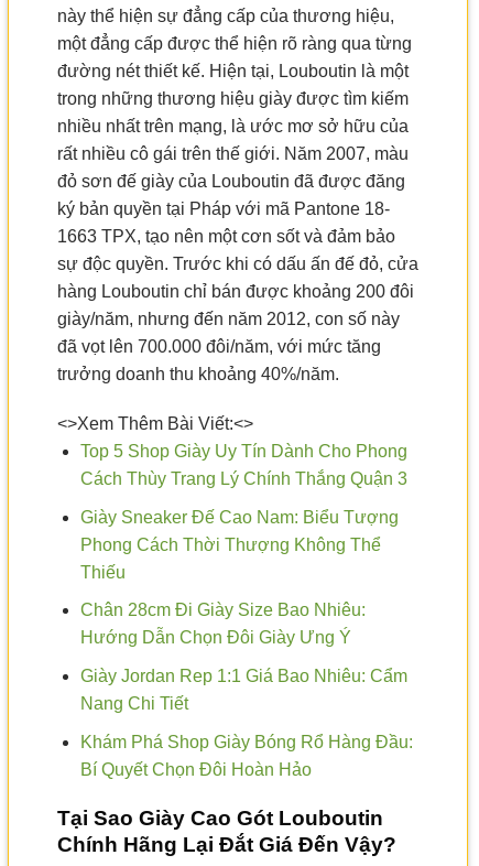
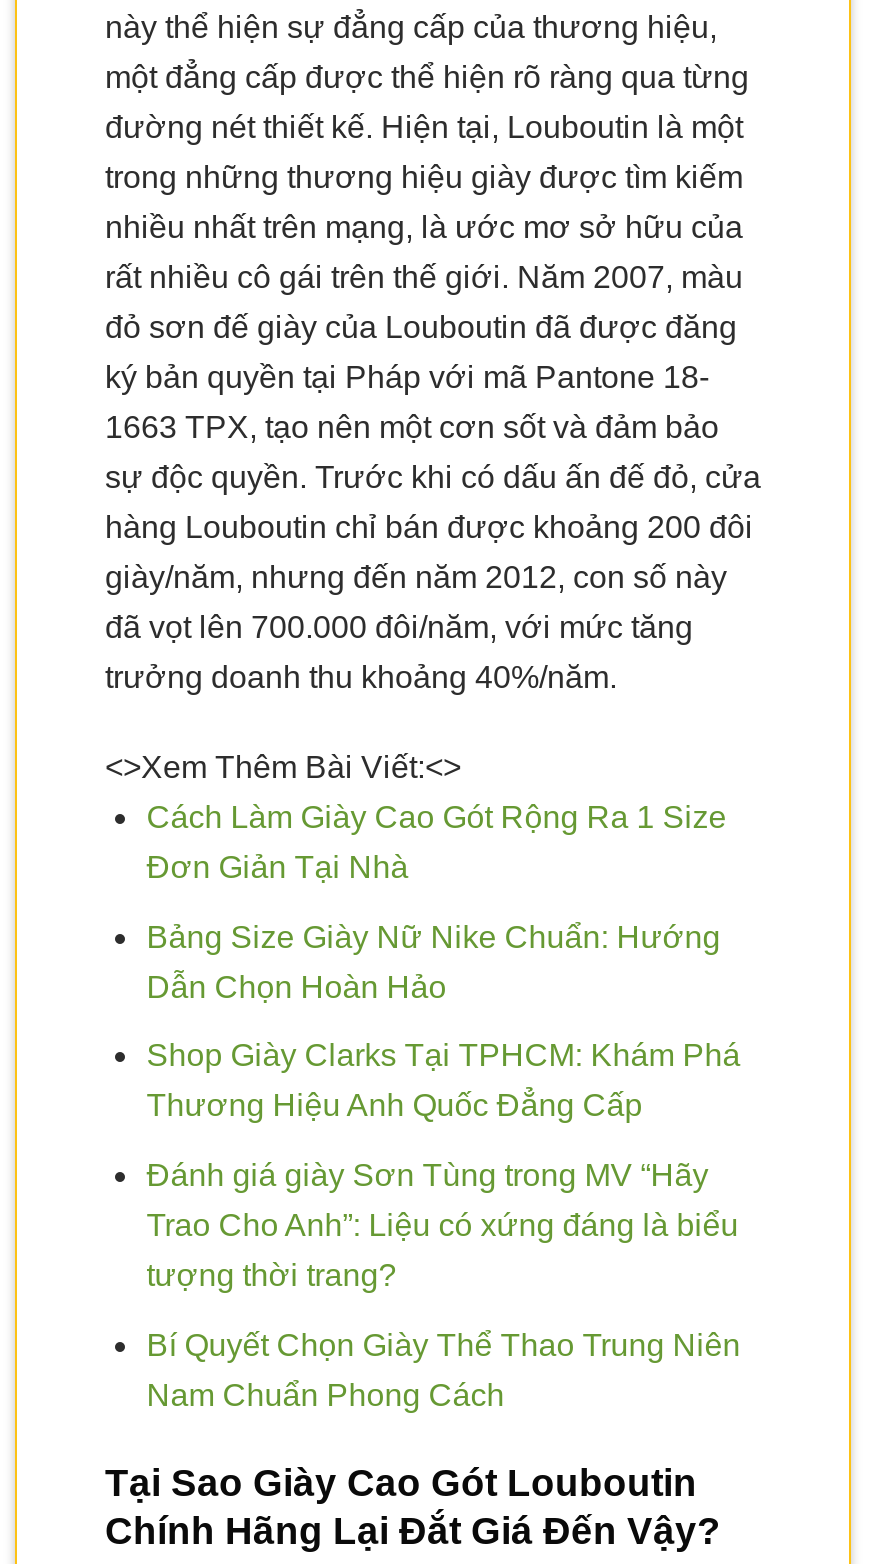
[80,442,407,461] Top 5 Shop Giày Uy Tín Dành Cho Phong -> [147,801,727,835] Cách Làm Giày Cao Gót Rộng Ra 1 Size
[80,470,407,488] Cách Thùy Trang Lý Chính Thắng Quận 3 -> [147,851,409,885] Đơn Giản Tại Nhà
[80,508,398,527] Giày Sneaker Đế Cao Nam: Biểu Tượng -> [147,920,721,954] Bảng Size Giày Nữ Nike Chuẩn: Hướng
[80,535,381,554] Phong Cách Thời Thượng Không Thể -> [147,970,447,1004] Dẫn Chọn Hoàn Hảo
[80,563,125,582] Thiếu -> [147,1039,741,1073] Shop Giày Clarks Tại TPHCM: Khám Phá
[80,601,365,620] Chân 28cm Đi Giày Size Bao Nhiêu: -> [147,1089,643,1123] Thương Hiệu Anh Quốc Đẳng Cấp
[80,629,351,647] Hướng Dẫn Chọn Đôi Giày Ưng Ý -> [147,1158,709,1192] Đánh giá giày Sơn Tùng trong MV “Hãy
[80,667,407,685] Giày Jordan Rep 1:1 Giá Bao Nhiêu: Cẩm -> [147,1208,739,1242] Trao Cho Anh”: Liệu có xứng đáng là biểu
[80,694,188,713] Nang Chi Tiết -> [147,1258,397,1292] tượng thời trang?
[80,732,413,751] Khám Phá Shop Giày Bóng Rổ Hàng Đầu: -> [147,1327,741,1361] Bí Quyết Chọn Giày Thể Thao Trung Niên
[80,760,311,779] Bí Quyết Chọn Đôi Hoàn Hảo -> [147,1377,505,1411] Nam Chuẩn Phong Cách

